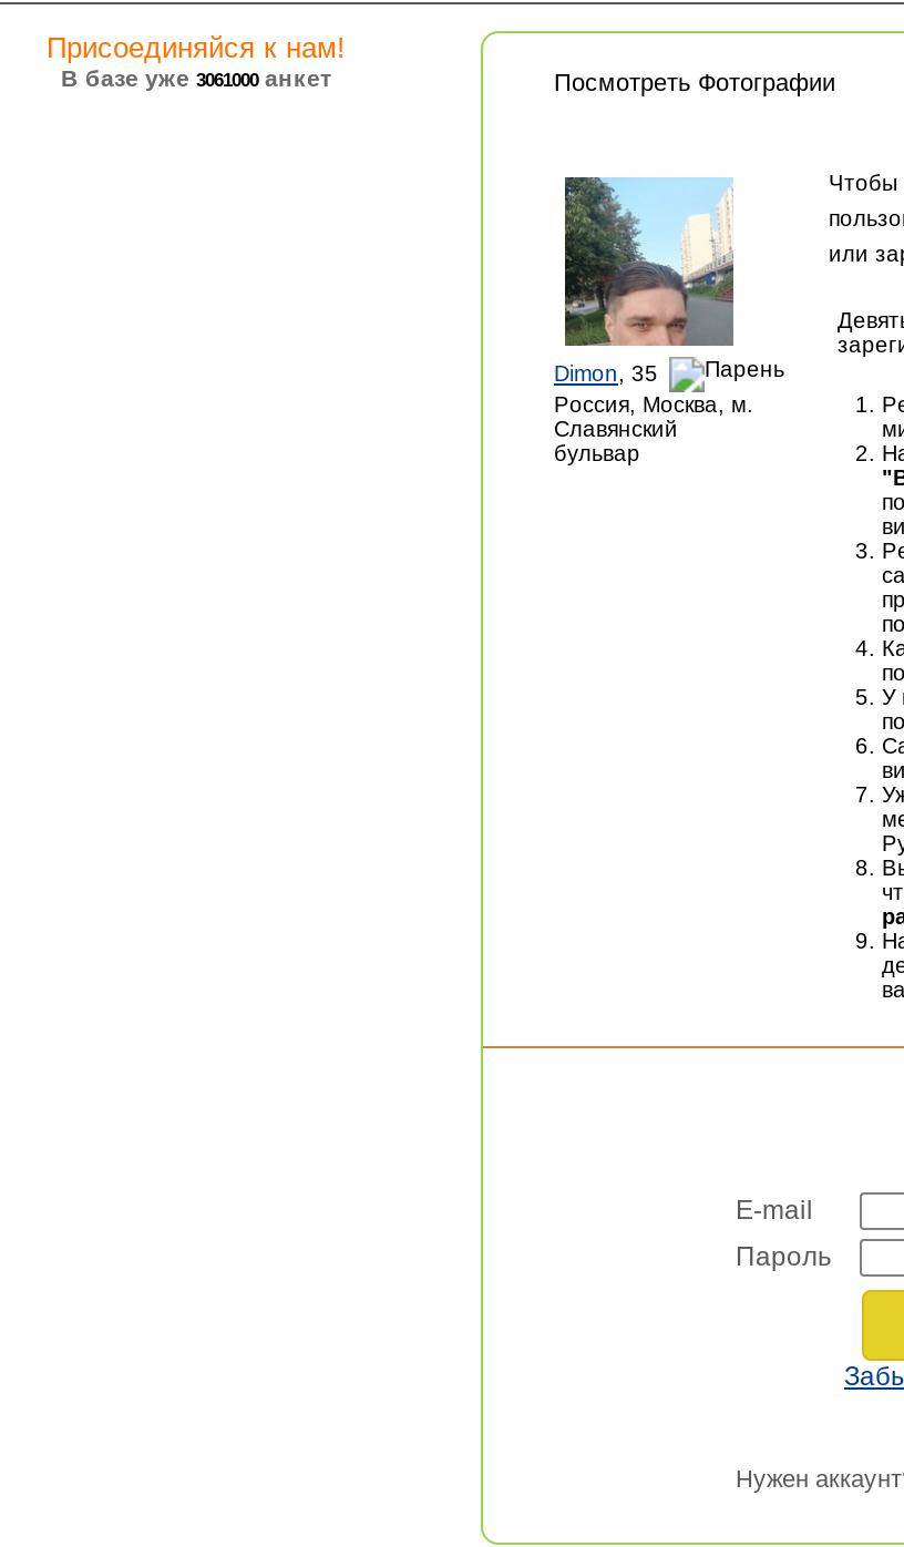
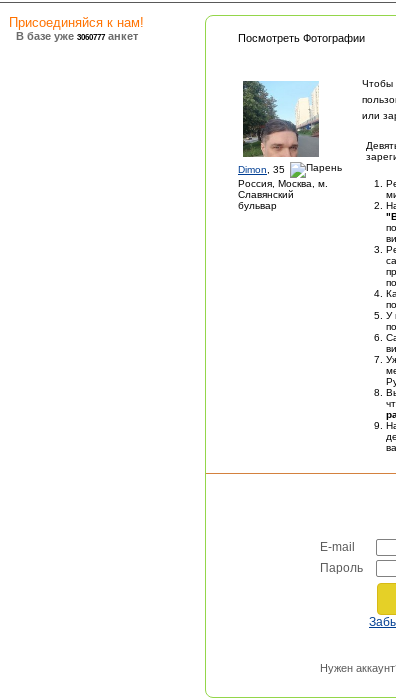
[61,64,331,91] В базе уже 3061000 анкет -> [15,30,137,42] В базе уже 3060777 анкет

